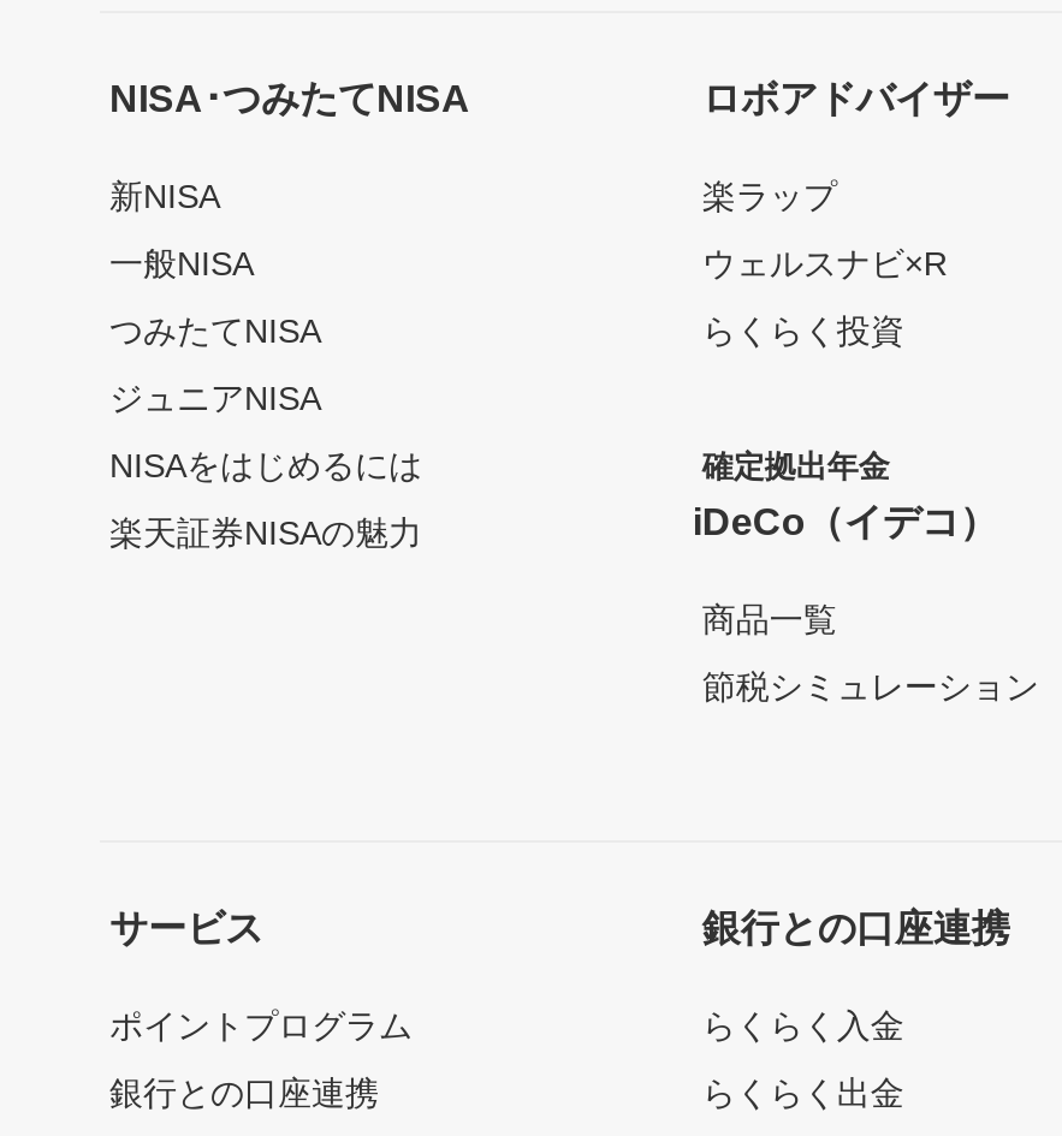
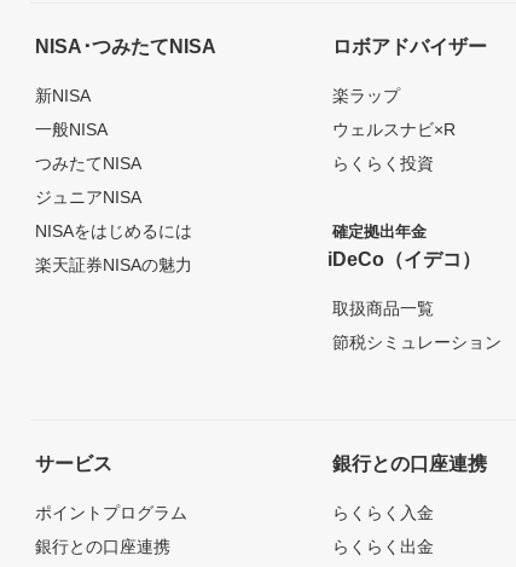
[702,600,837,639] 商品一覧 -> [333,299,434,318] 取扱商品一覧

